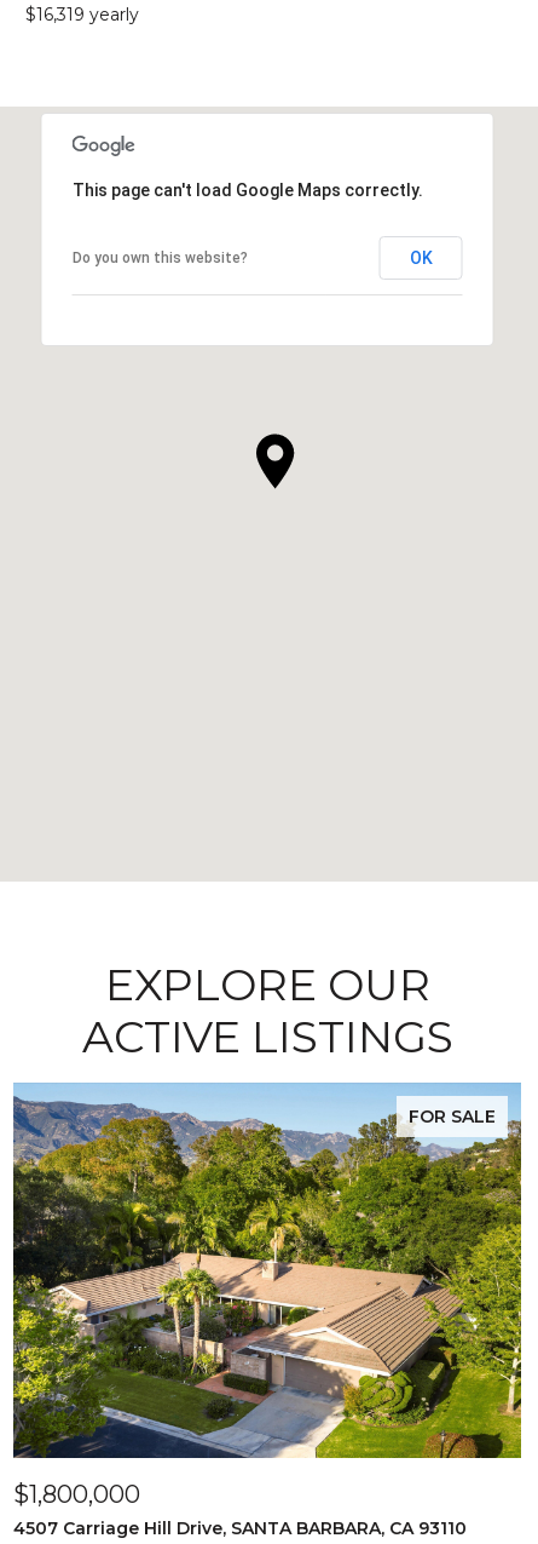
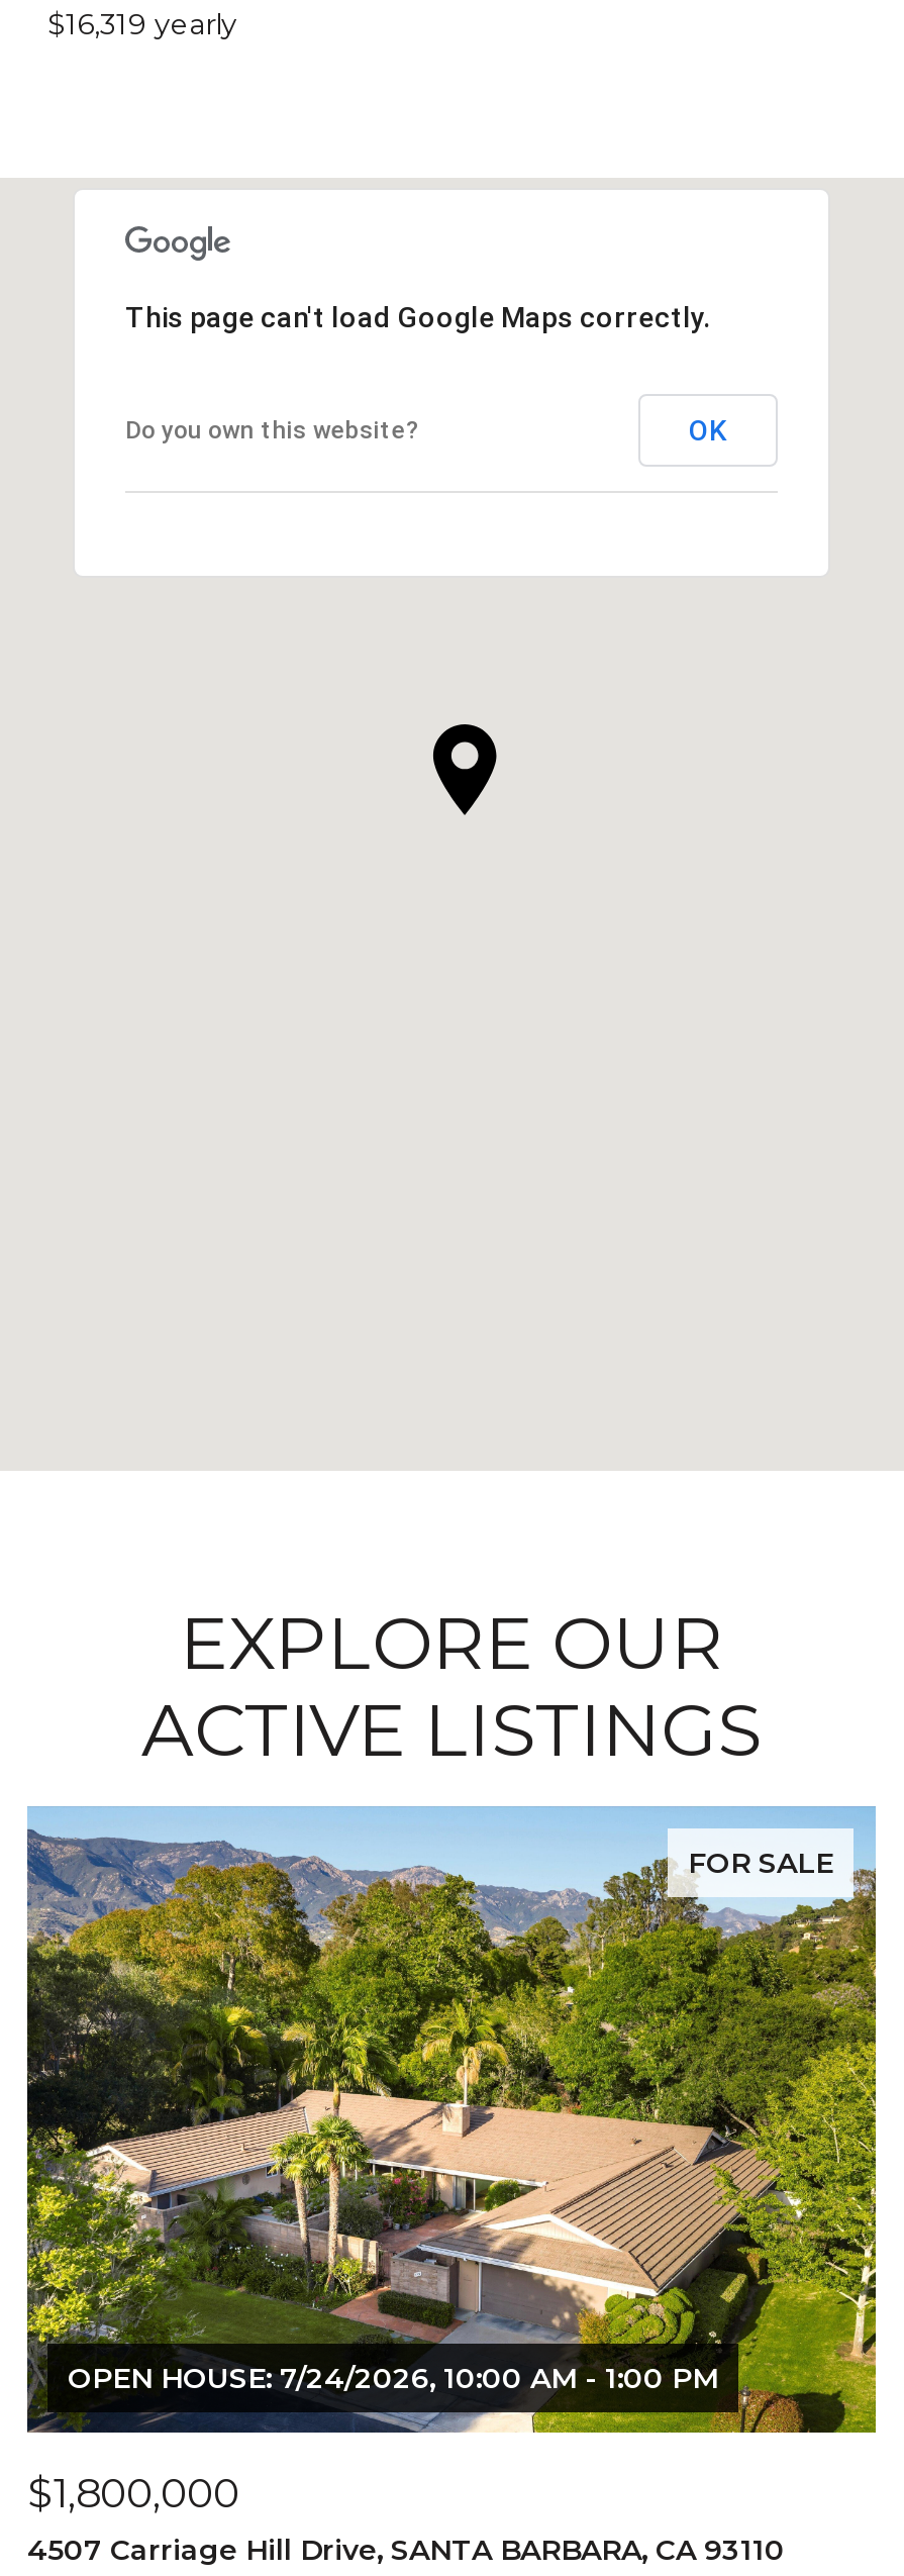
none -> [68,2359,718,2395] OPEN HOUSE: 7/24/2026, 10:00 AM - 1:00 PM

